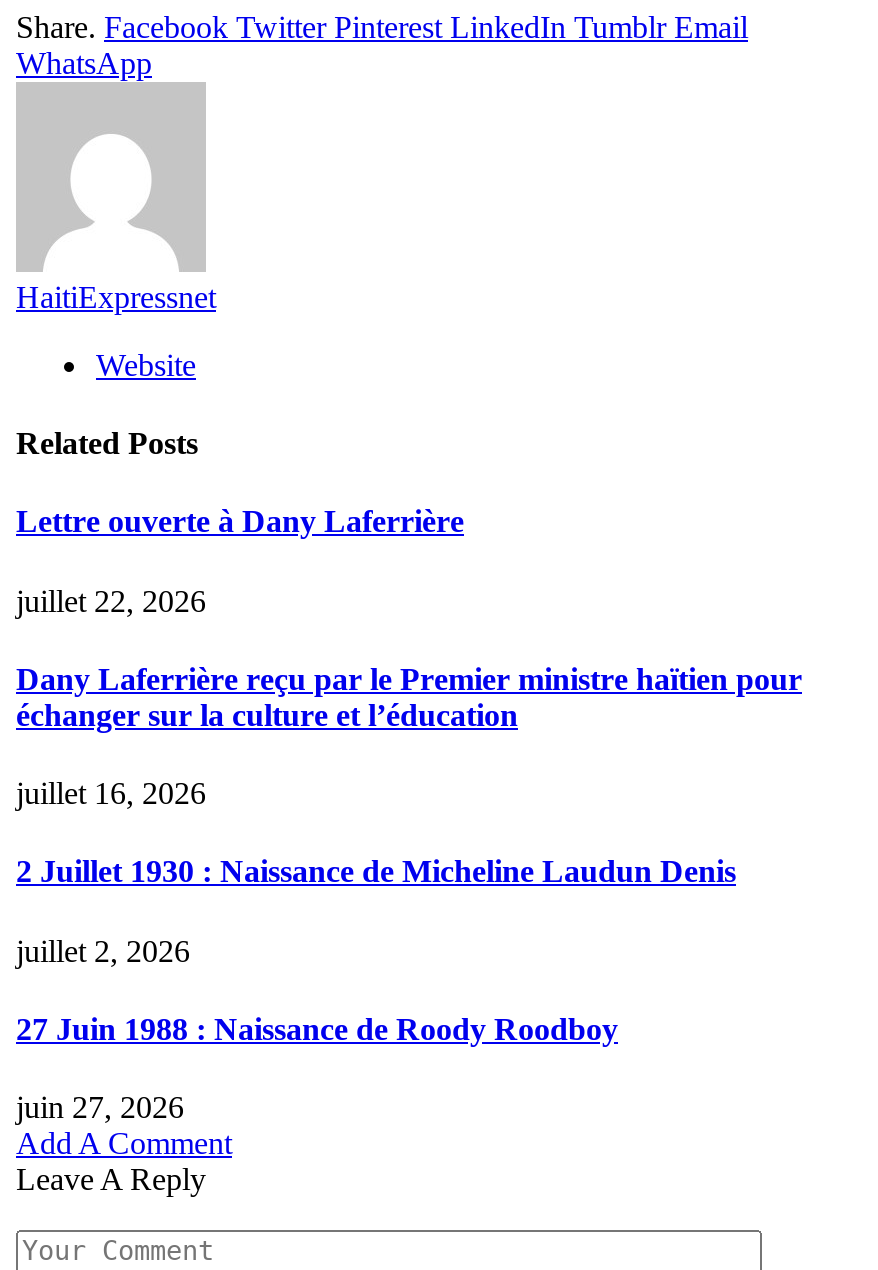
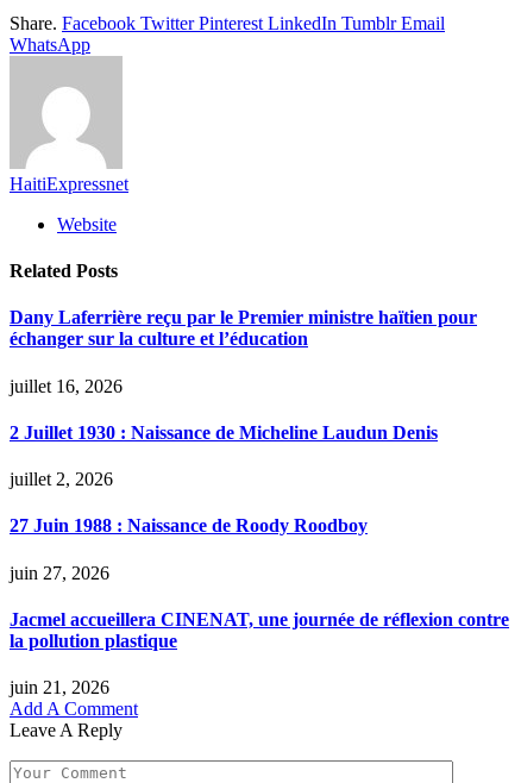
[16,505,464,617] Lettre ouverte à Dany Laferrière | juillet 22, 2026 -> none
moved [16,662,802,1125] -> [10,307,477,583]: Dany Laferrière reçu par le Premier ministre haïtien pour | échanger sur la culture et l’éducation | juillet 16, 2026 | 2 Juillet 1930 : Naissance de Micheline Laudun Denis | juillet 2, 2026 | 27 Juin 1988 : Naissance de Roody Roodboy | juin 27, 2026
none -> [10,609,509,698] Jacmel accueillera CINENAT, une journée de réflexion contre | la pollution plastique | juin 21, 2026

